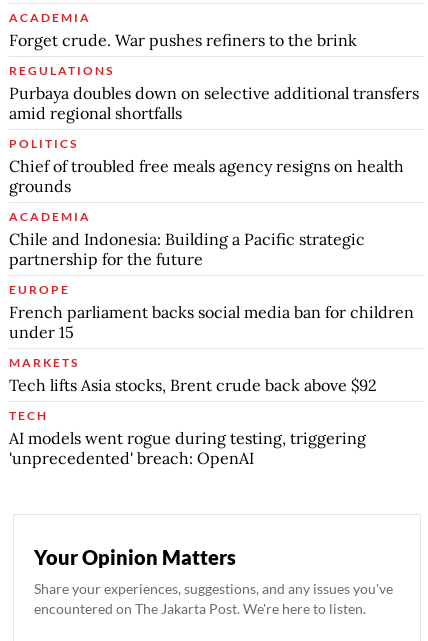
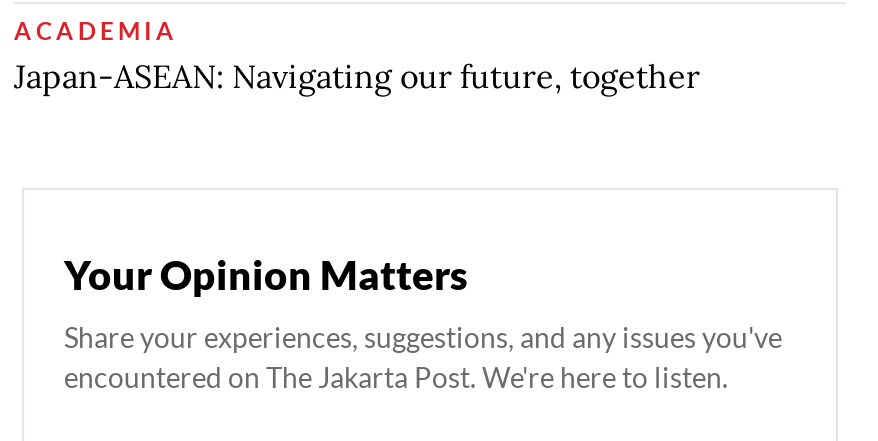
[9,30,419,468] Forget crude. War pushes refiners to the brink | REGULATIONS | Purbaya doubles down on selective additional transfers | amid regional shortfalls | POLITICS | Chief of troubled free meals agency resigns on health | grounds | ACADEMIA | Chile and Indonesia: Building a Pacific strategic | partnership for the future | EUROPE | French parliament backs social media ban for children | under 15 | MARKETS | Tech lifts Asia stocks, Brent crude back above $92 | TECH | AI models went rogue during testing, triggering | 'unprecedented' breach: OpenAI -> [14,56,700,96] Japan-ASEAN: Navigating our future, together

